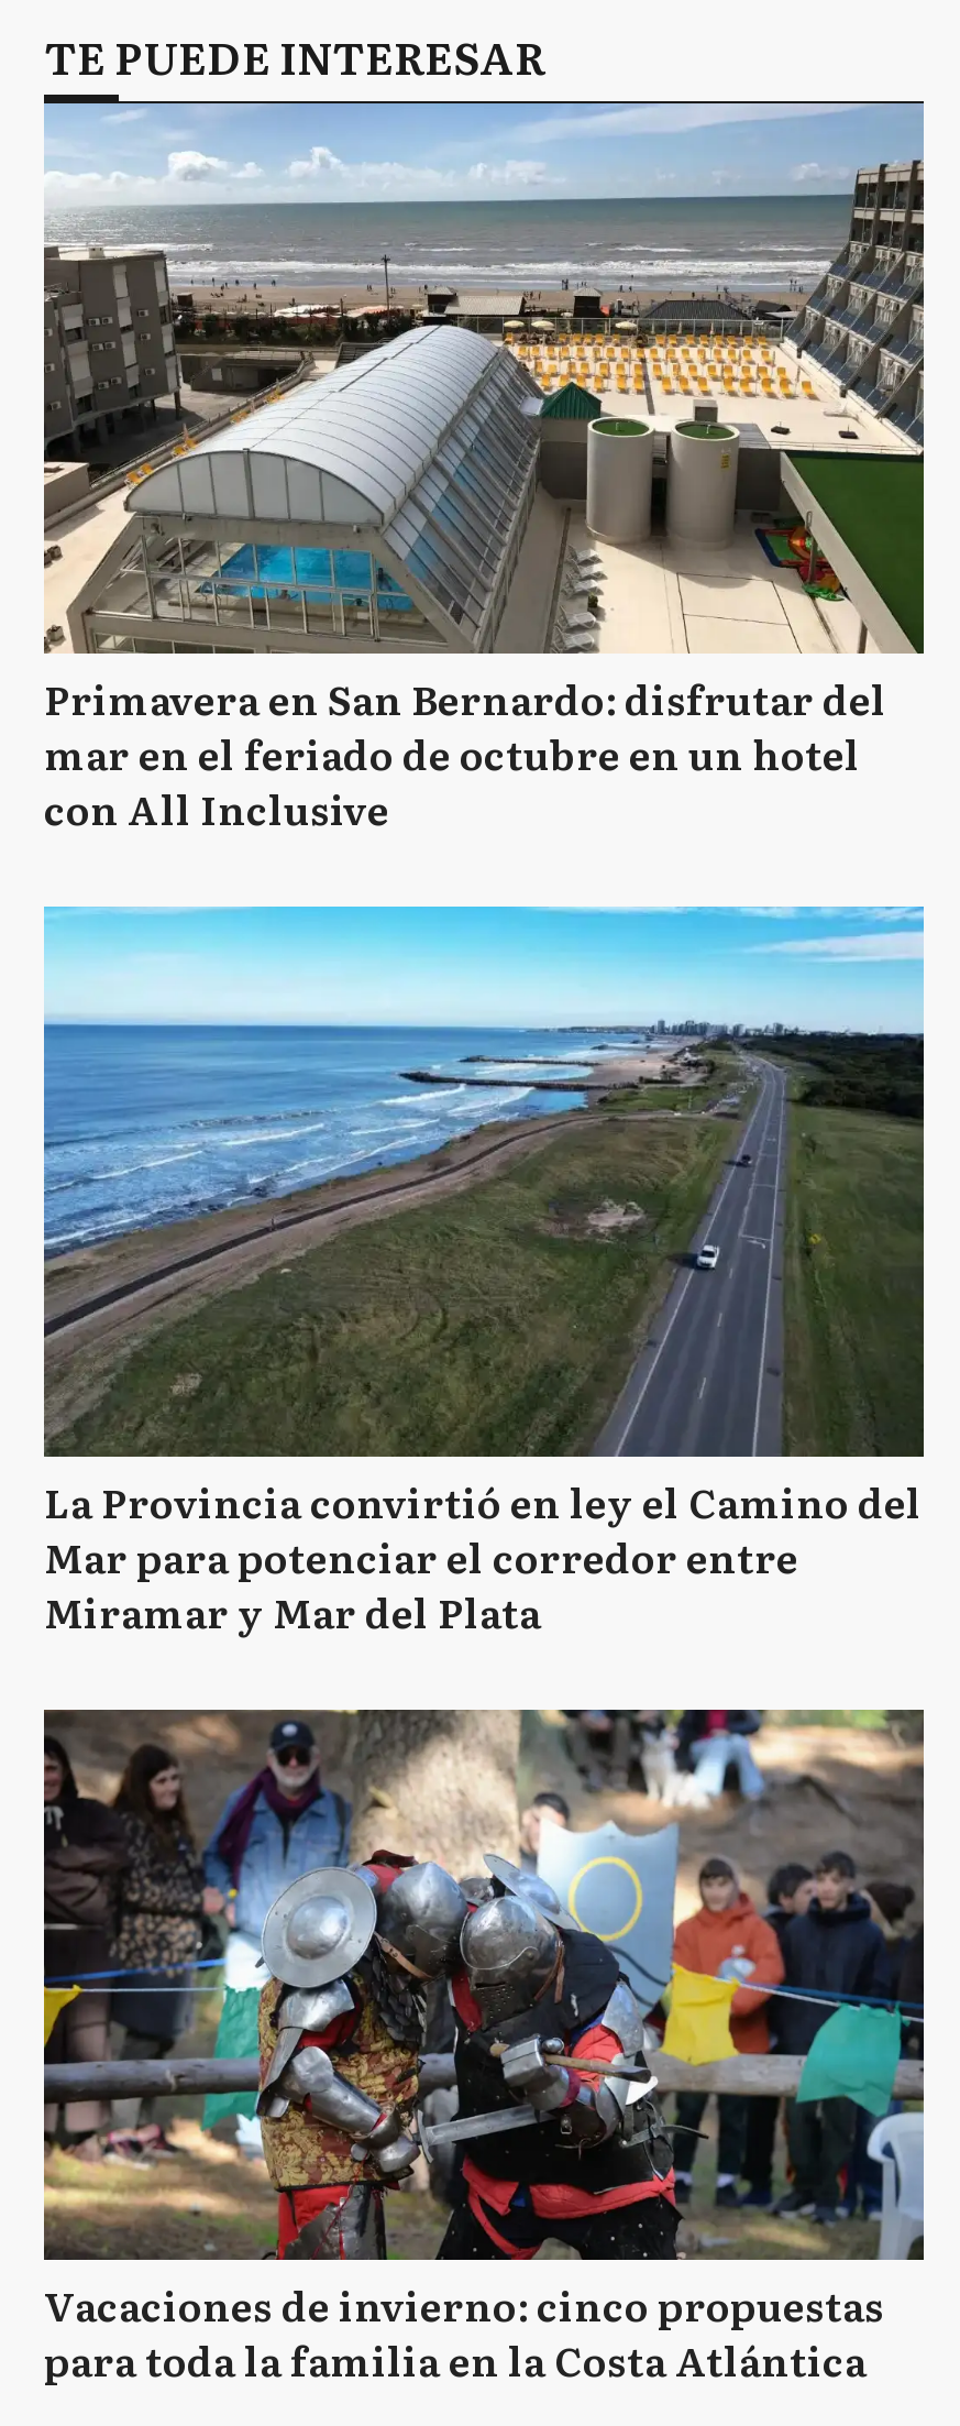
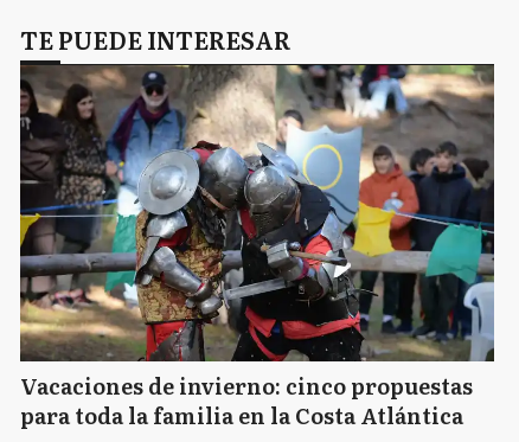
[42,101,926,838] [image] | Primavera en San Bernardo: disfrutar del | mar en el feriado de octubre en un hotel | con All Inclusive -> none
[42,904,926,1641] [image] | La Provincia convirtió en ley el Camino del | Mar para potenciar el corredor entre | Miramar y Mar del Plata -> none

